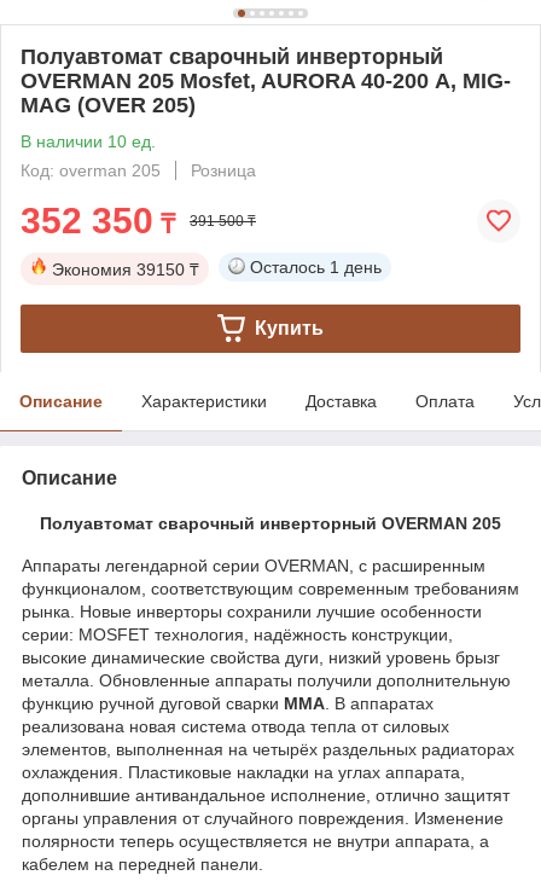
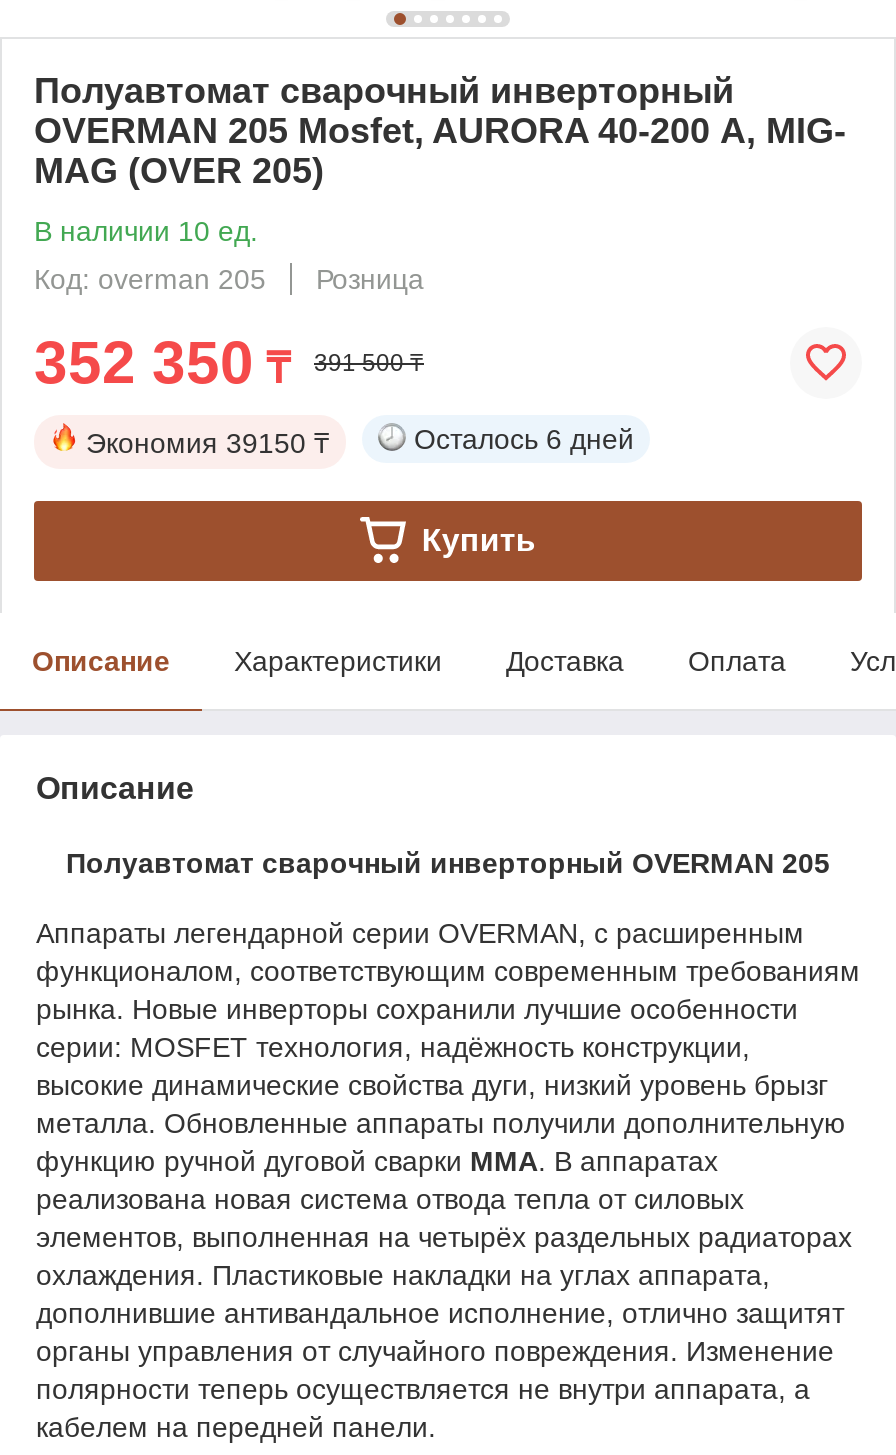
[250,257,382,277] Осталось 1 день -> [414,423,634,455] Осталось 6 дней

